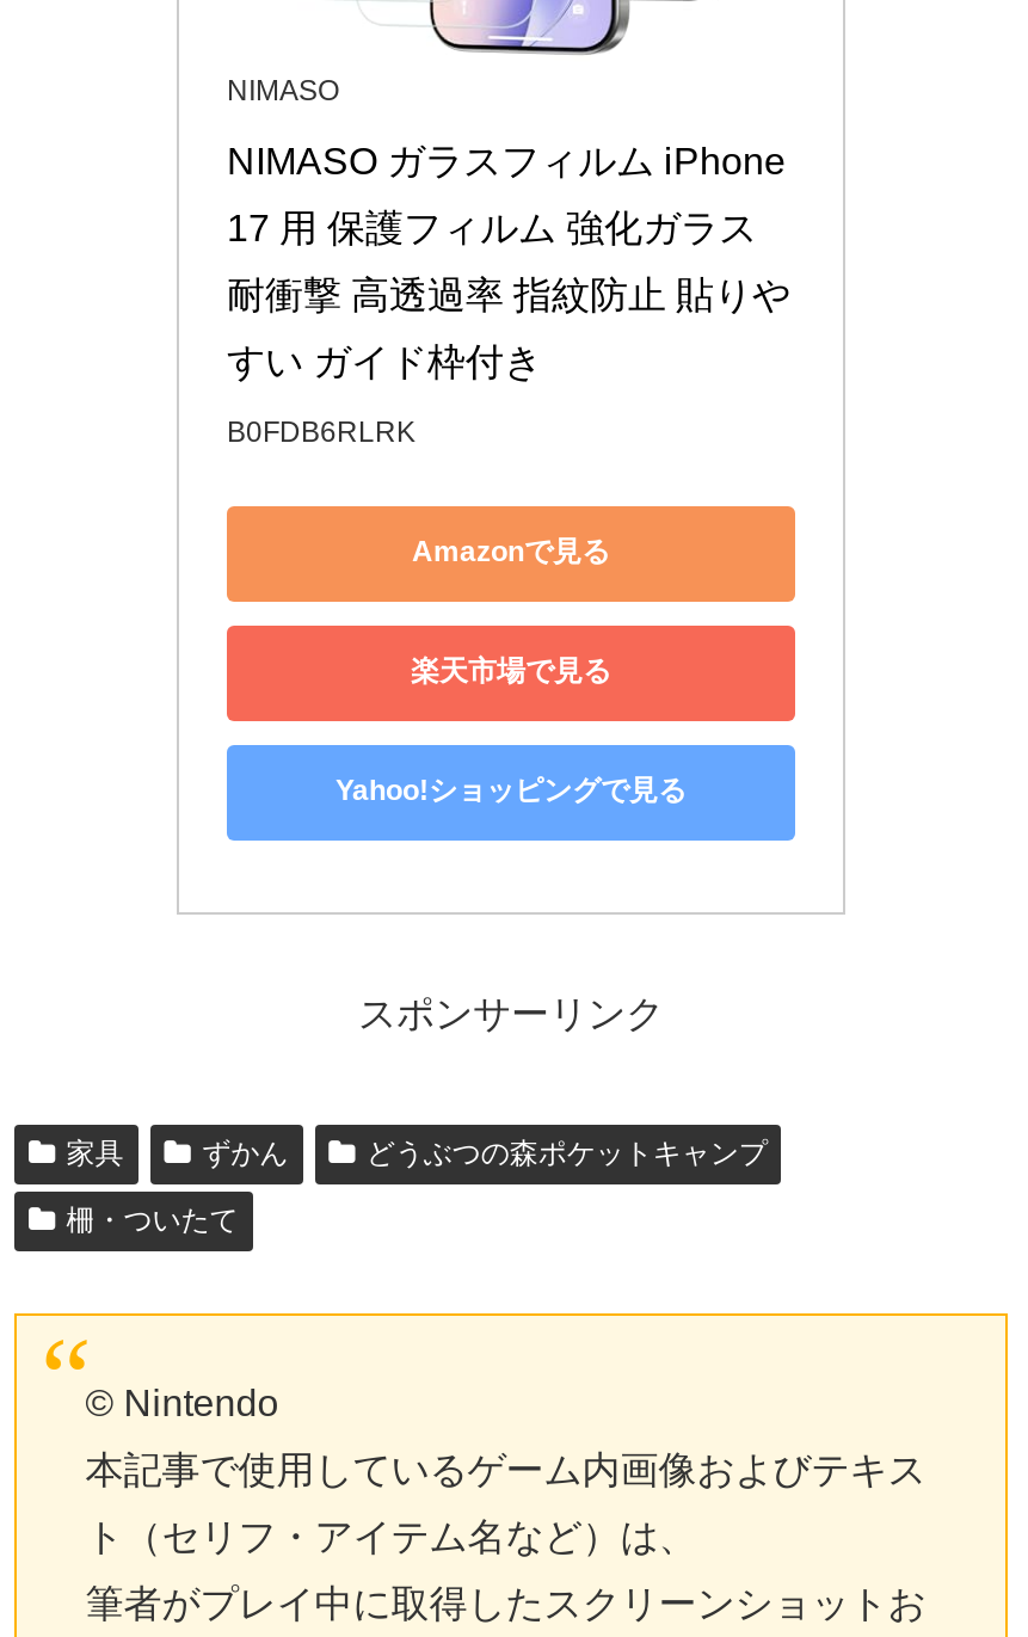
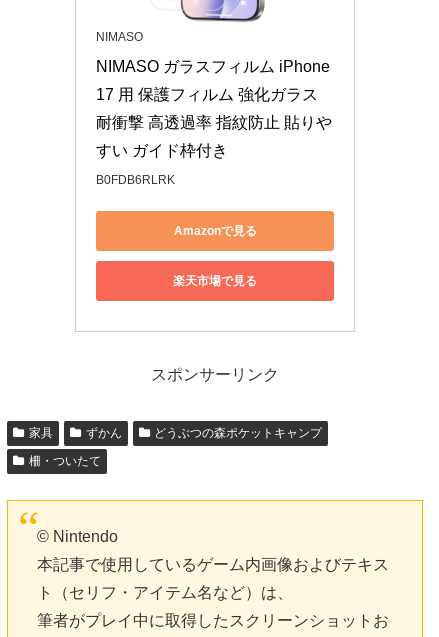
[336,774,687,807] Yahoo!ショッピングで見る -> none

